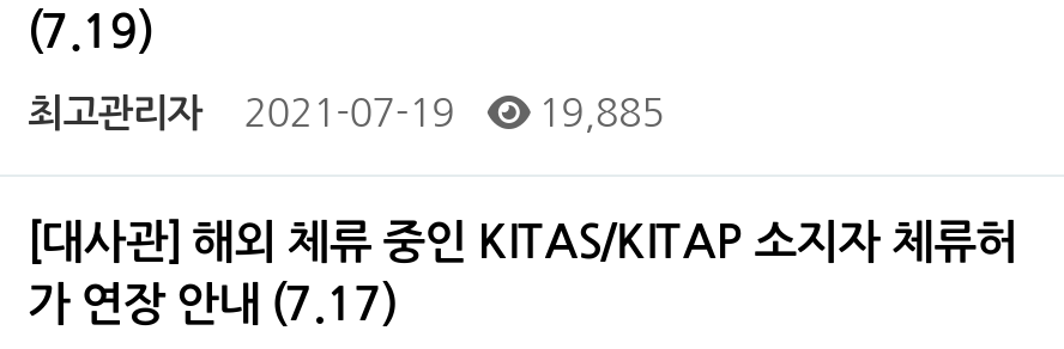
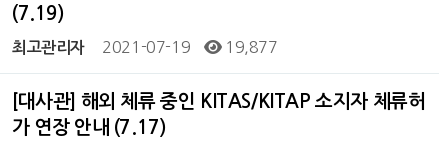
[28,94,664,133] 최고관리자 2021-07-19 19,885 -> [12,39,278,55] 최고관리자 2021-07-19 19,877

